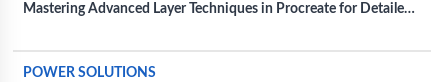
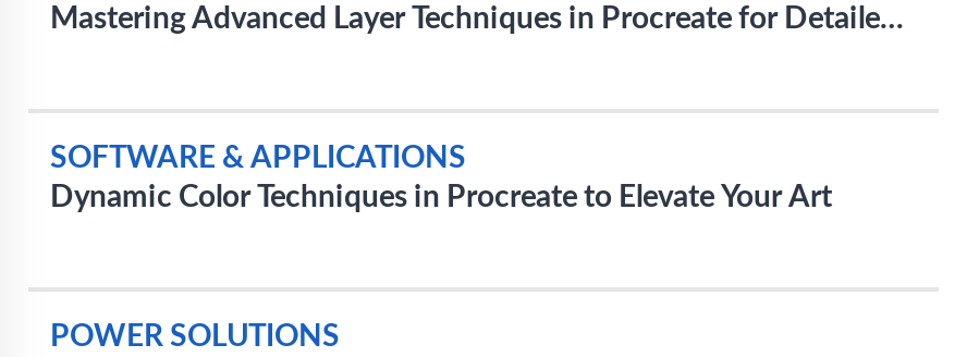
none -> [50,144,832,213] SOFTWARE & APPLICATIONS | Dynamic Color Techniques in Procreate to Elevate Your Art

